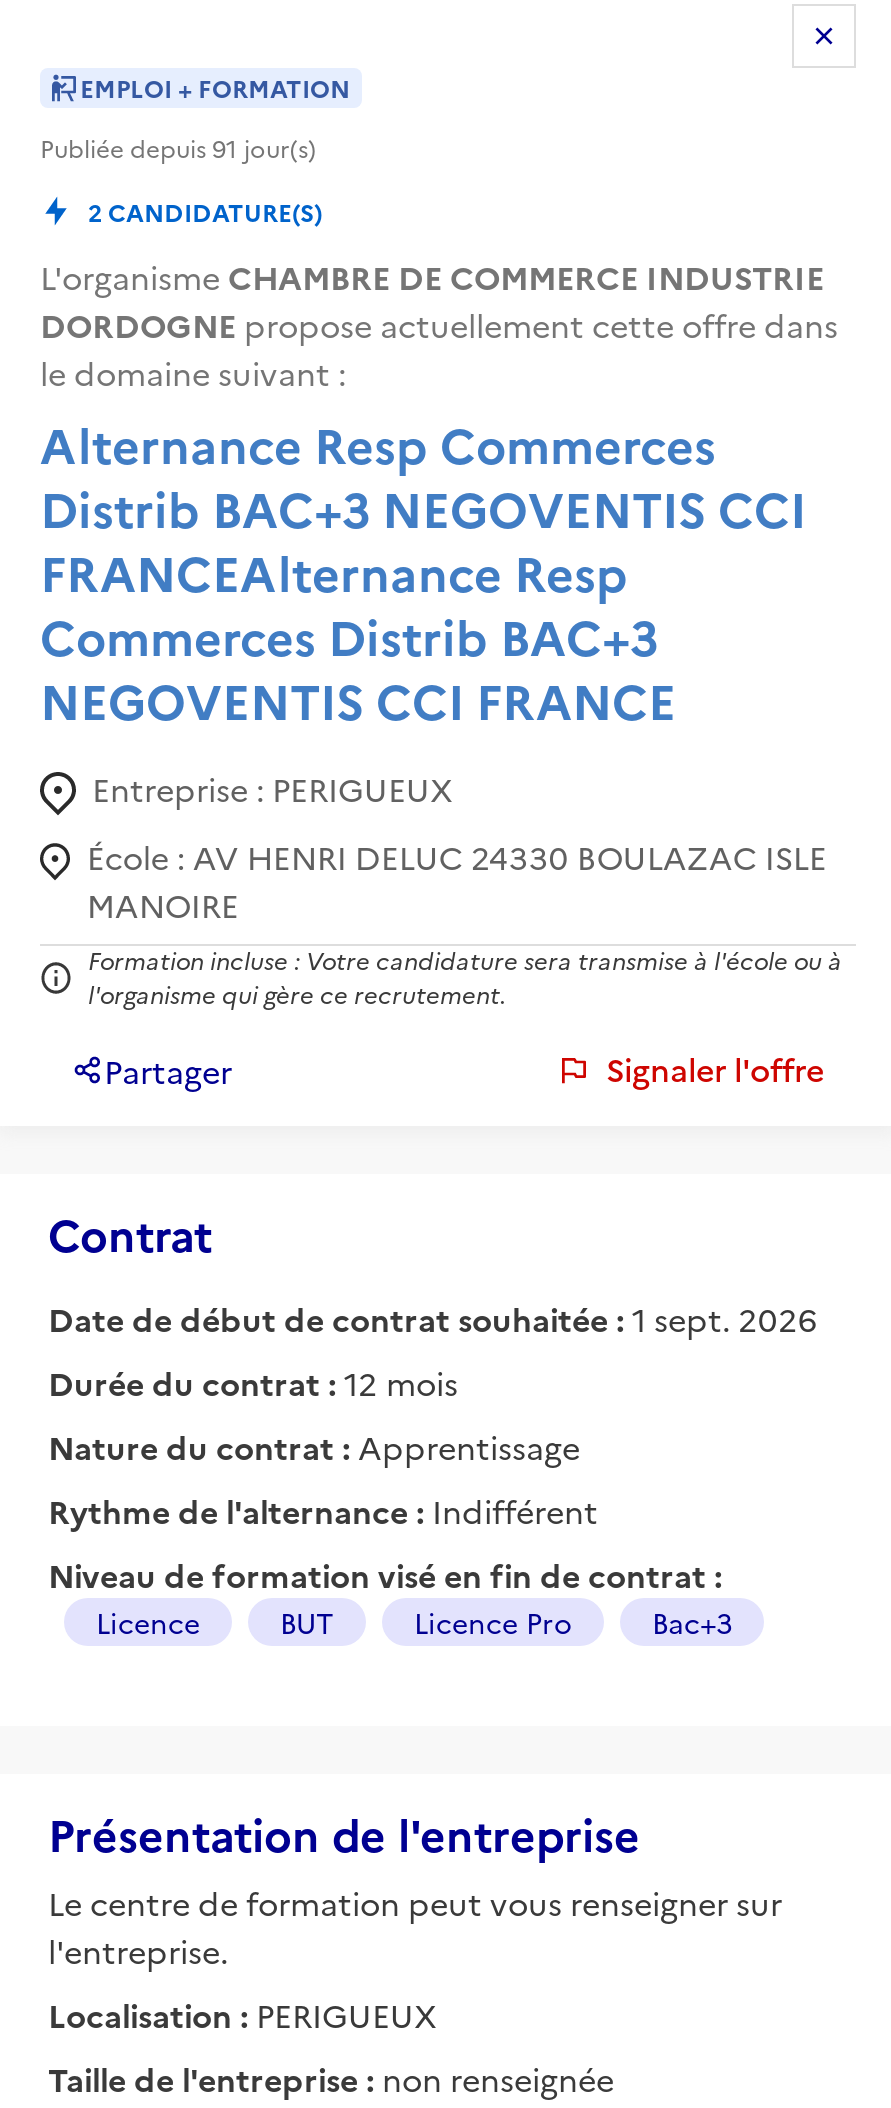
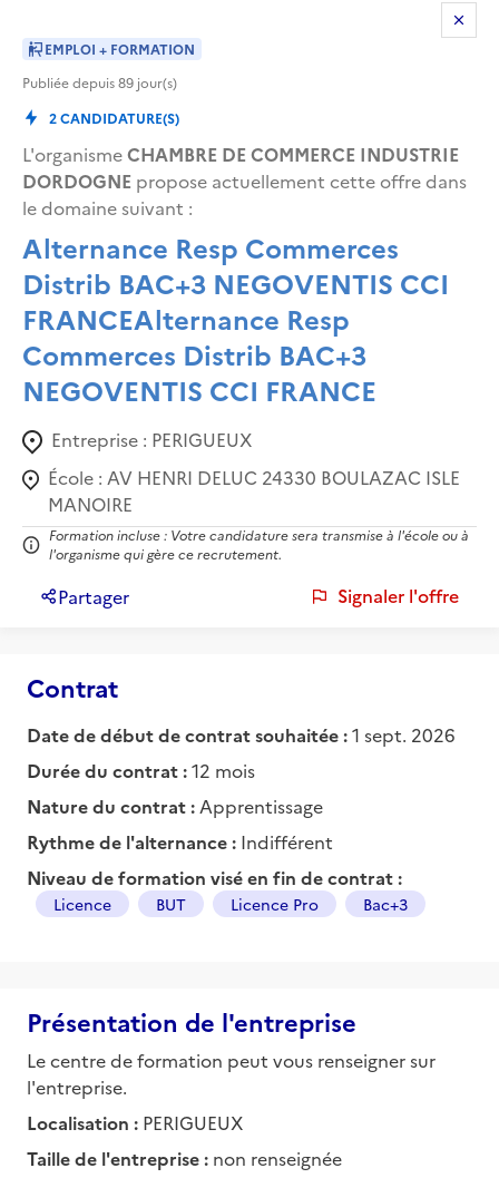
[40,129,316,163] Publiée depuis 91 jour(s) -> [22,72,177,91] Publiée depuis 89 jour(s)

